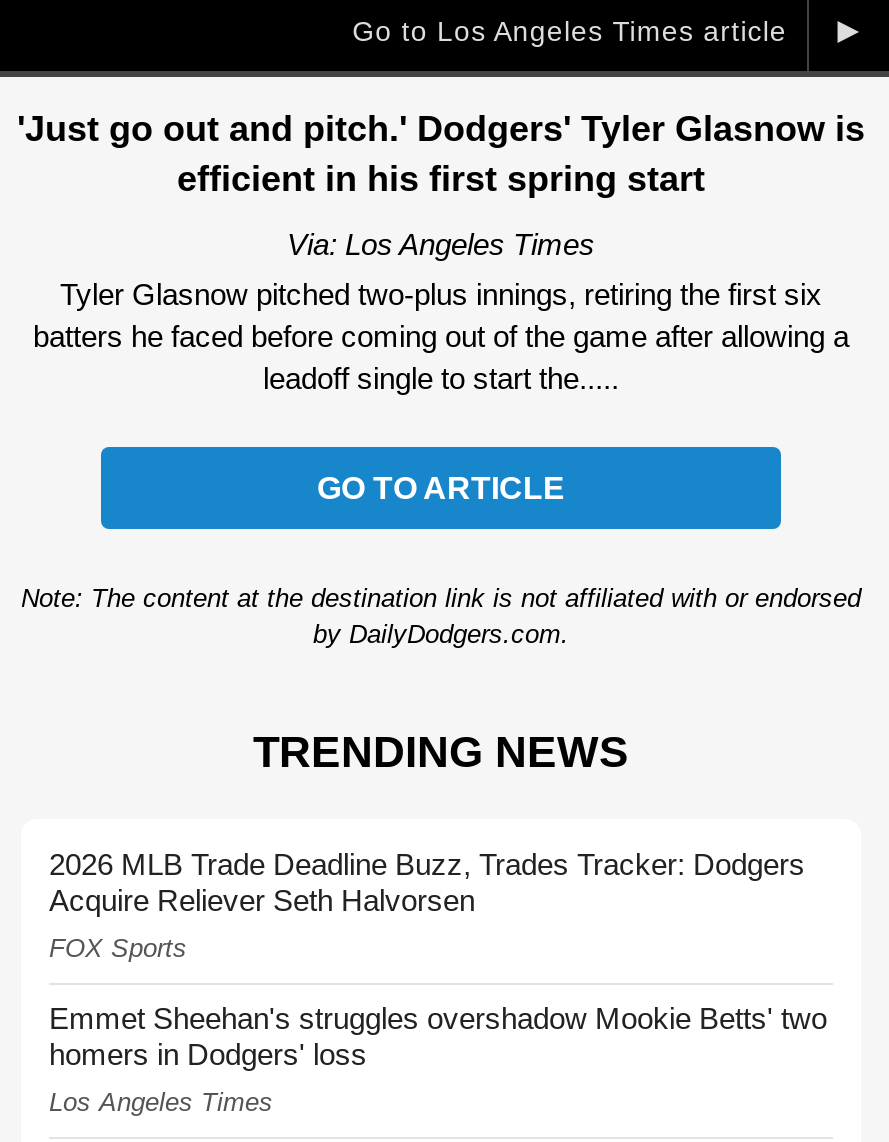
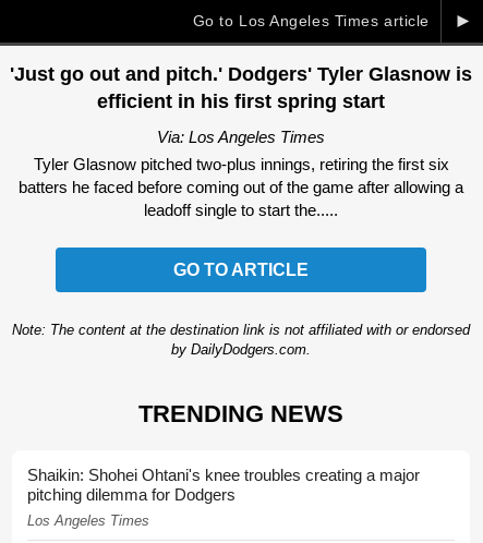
[49,847,827,1071] 2026 MLB Trade Deadline Buzz, Trades Tracker: Dodgers | Acquire Reliever Seth Halvorsen | FOX Sports | Emmet Sheehan's struggles overshadow Mookie Betts' two | homers in Dodgers' loss -> [27,465,420,504] Shaikin: Shohei Ohtani's knee troubles creating a major | pitching dilemma for Dodgers

